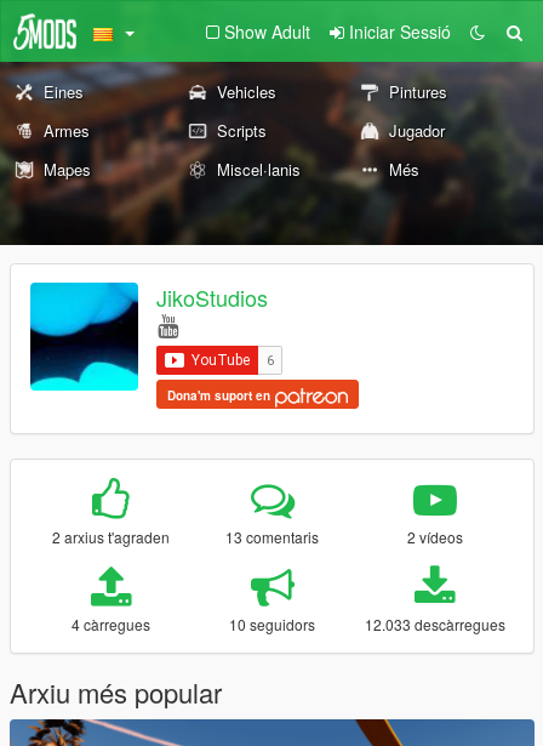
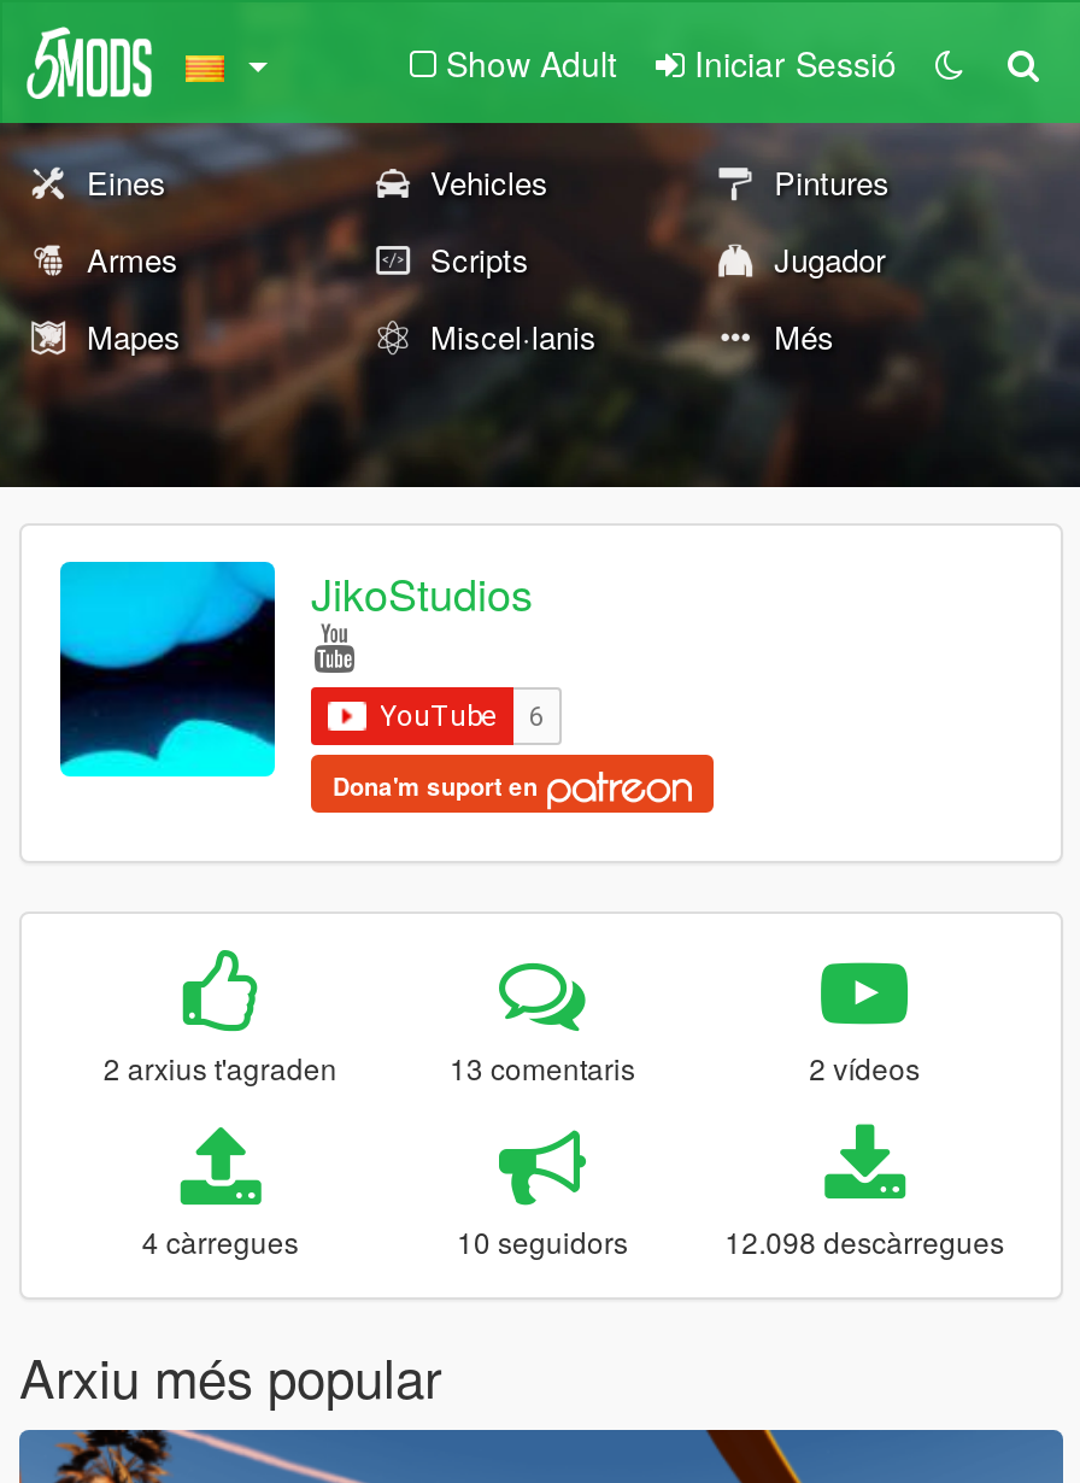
[364,614,505,635] 12.033 descàrregues -> [725,1221,1004,1262] 12.098 descàrregues

